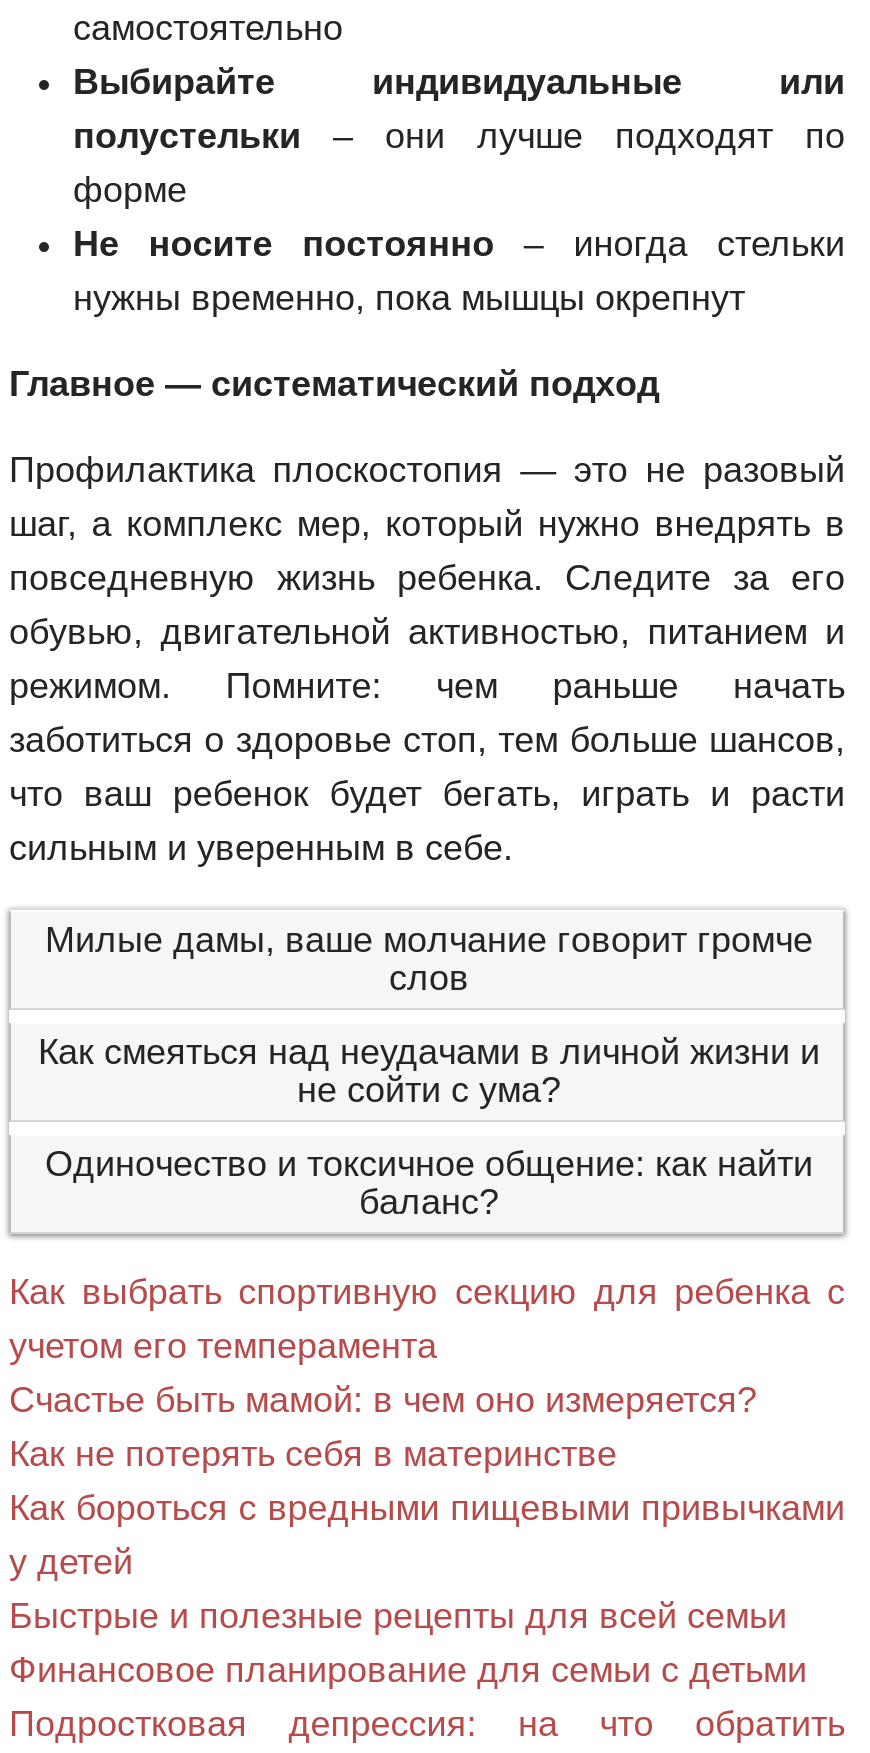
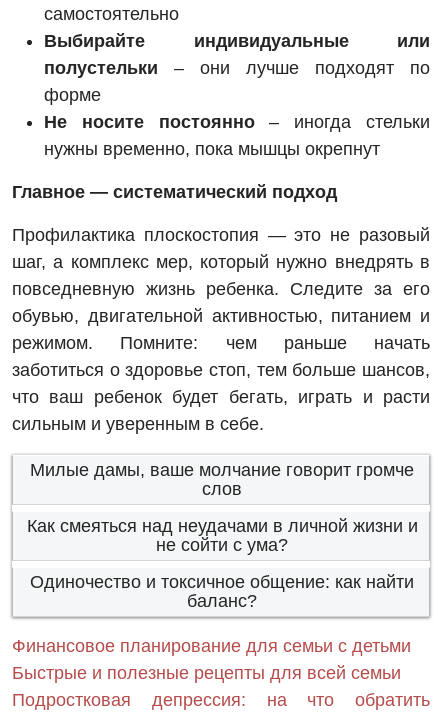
[9,1272,845,1582] Как выбрать спортивную секцию для ребенка с | учетом его темперамента | Счастье быть мамой: в чем оно измеряется? | Как не потерять себя в материнстве | Как бороться с вредными пищевыми привычками | у детей -> none
moved [9,1596,787,1636] -> [12,663,401,683]: Быстрые и полезные рецепты для всей семьи
moved [9,1650,807,1690] -> [12,636,411,656]: Финансовое планирование для семьи с детьми

